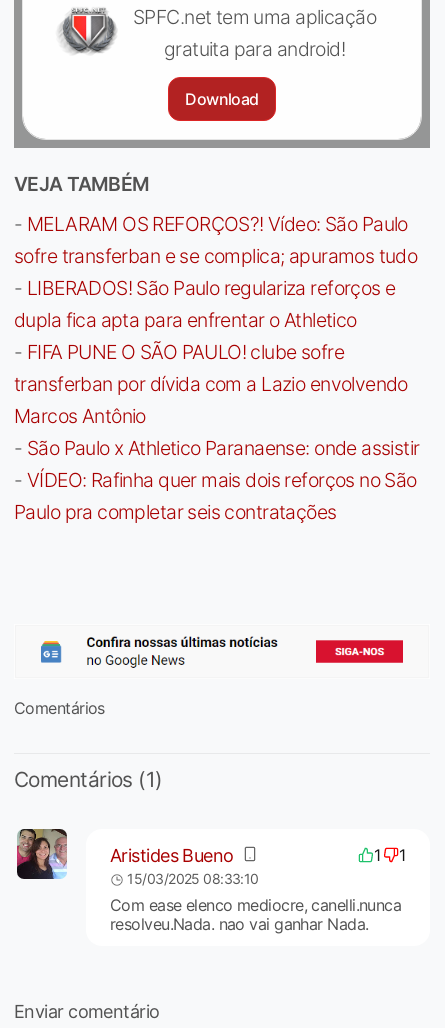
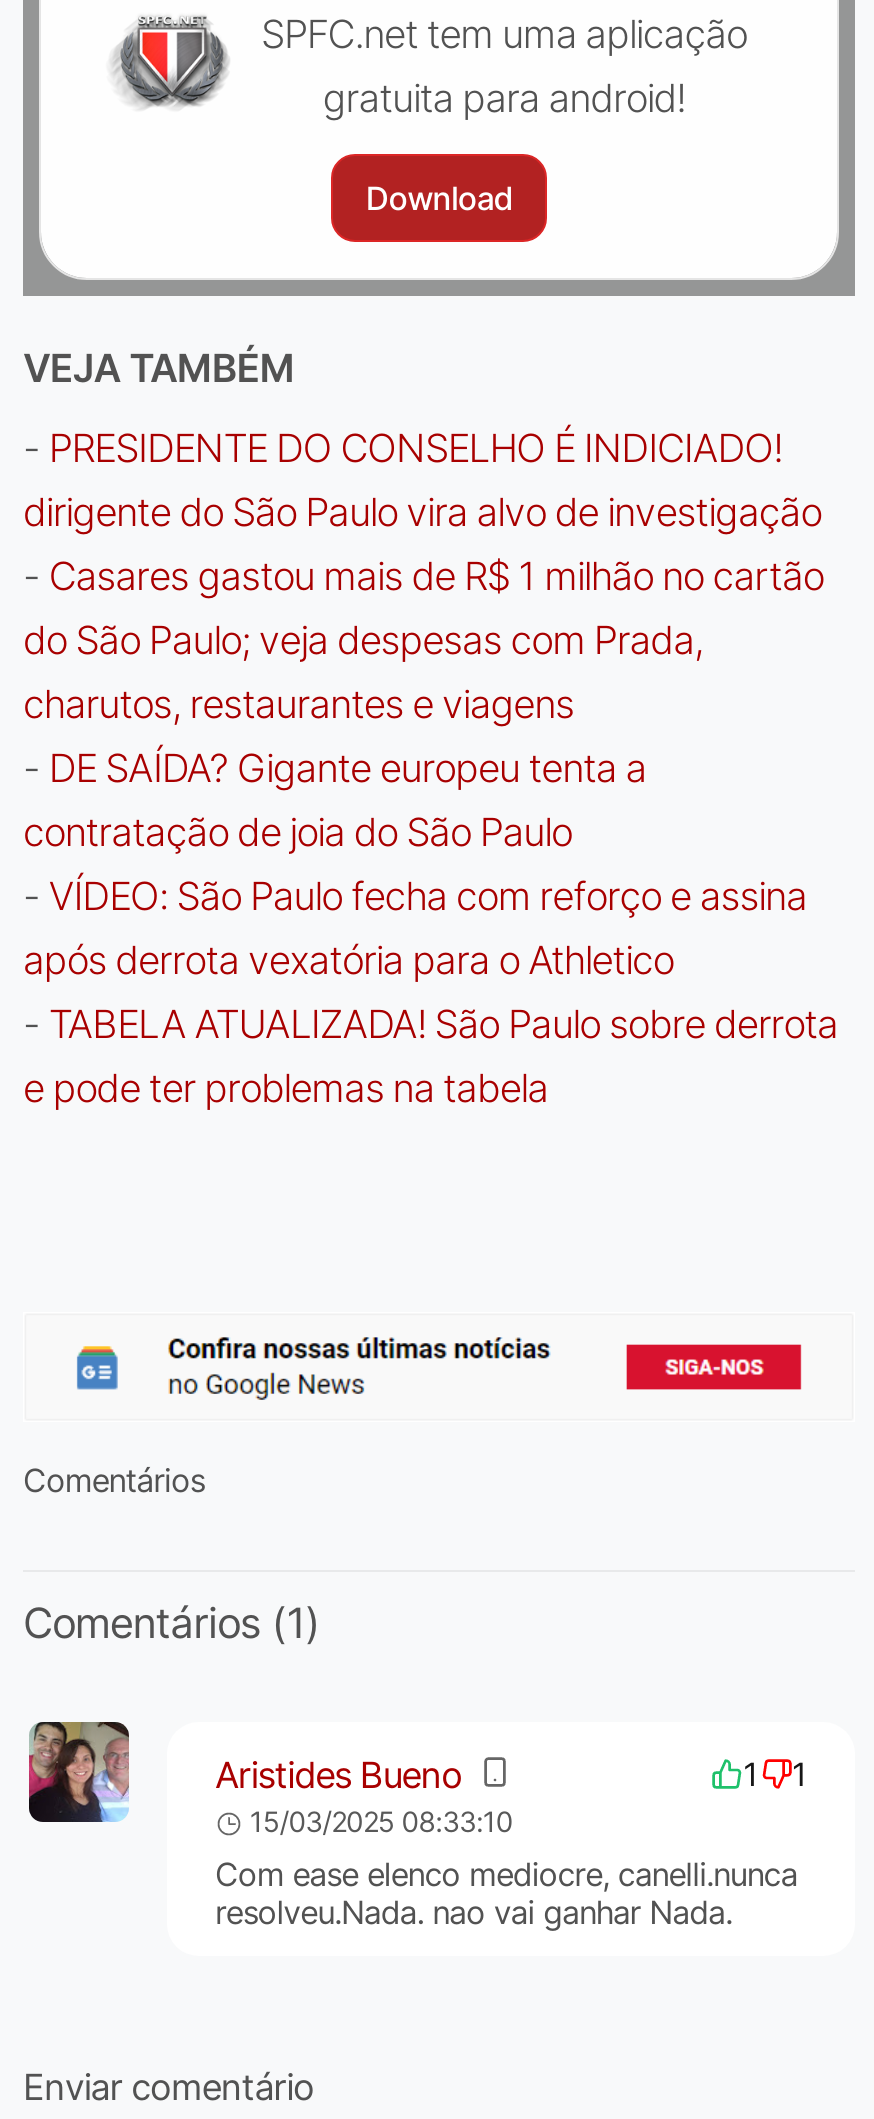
[14,212,419,524] - MELARAM OS REFORÇOS?! Vídeo: São Paulo | sofre transferban e se complica; apuramos tudo | - LIBERADOS! São Paulo regulariza reforços e | dupla fica apta para enfrentar o Athletico | - FIFA PUNE O SÃO PAULO! clube sofre | transferban por dívida com a Lazio envolvendo | Marcos Antônio | - São Paulo x Athletico Paranaense: onde assistir | - VÍDEO: Rafinha quer mais dois reforços no São | Paulo pra completar seis contratações -> [23,423,838,1111] - PRESIDENTE DO CONSELHO É INDICIADO! | dirigente do São Paulo vira alvo de investigação | - Casares gastou mais de R$ 1 milhão no cartão | do São Paulo; veja despesas com Prada, | charutos, restaurantes e viagens | - DE SAÍDA? Gigante europeu tenta a | contratação de joia do São Paulo | - VÍDEO: São Paulo fecha com reforço e assina | após derrota vexatória para o Athletico | - TABELA ATUALIZADA! São Paulo sobre derrota | e pode ter problemas na tabela

